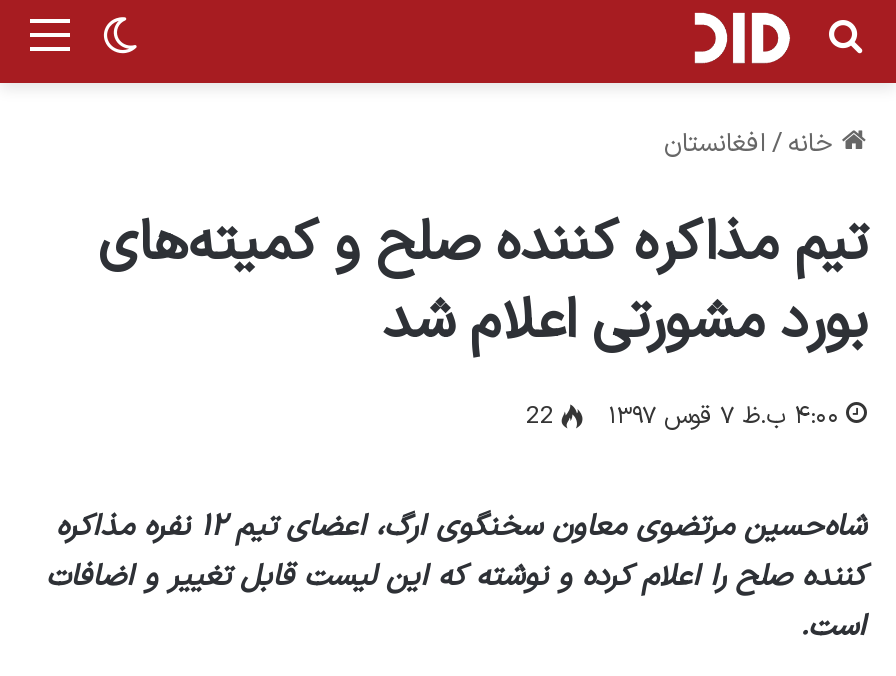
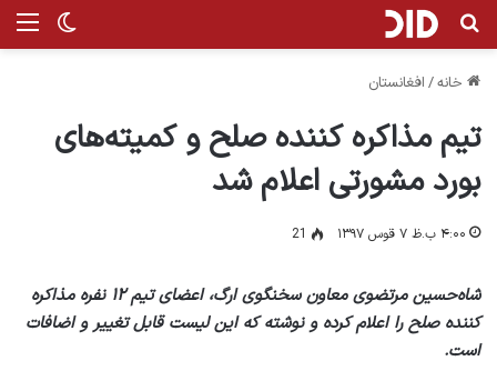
[526,399,554,435] 22 -> [292,224,307,244] 21

